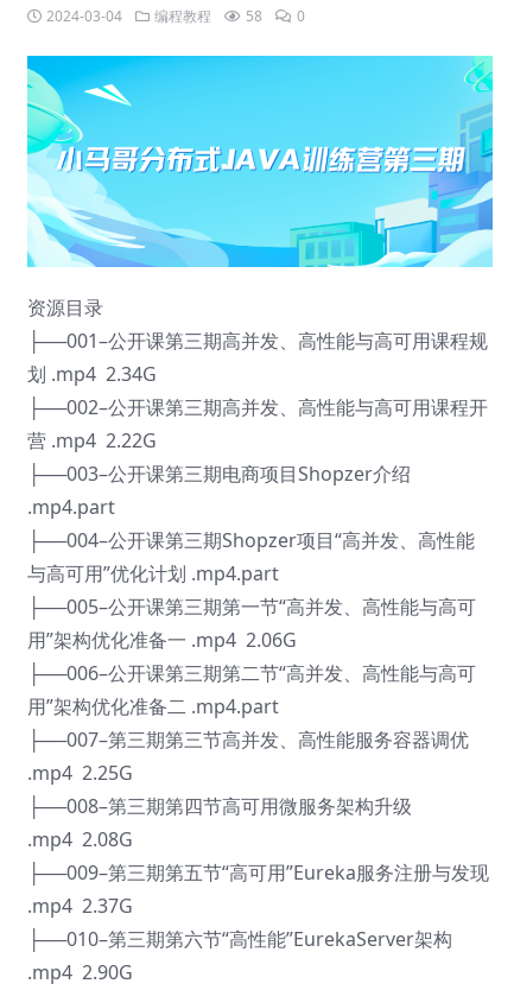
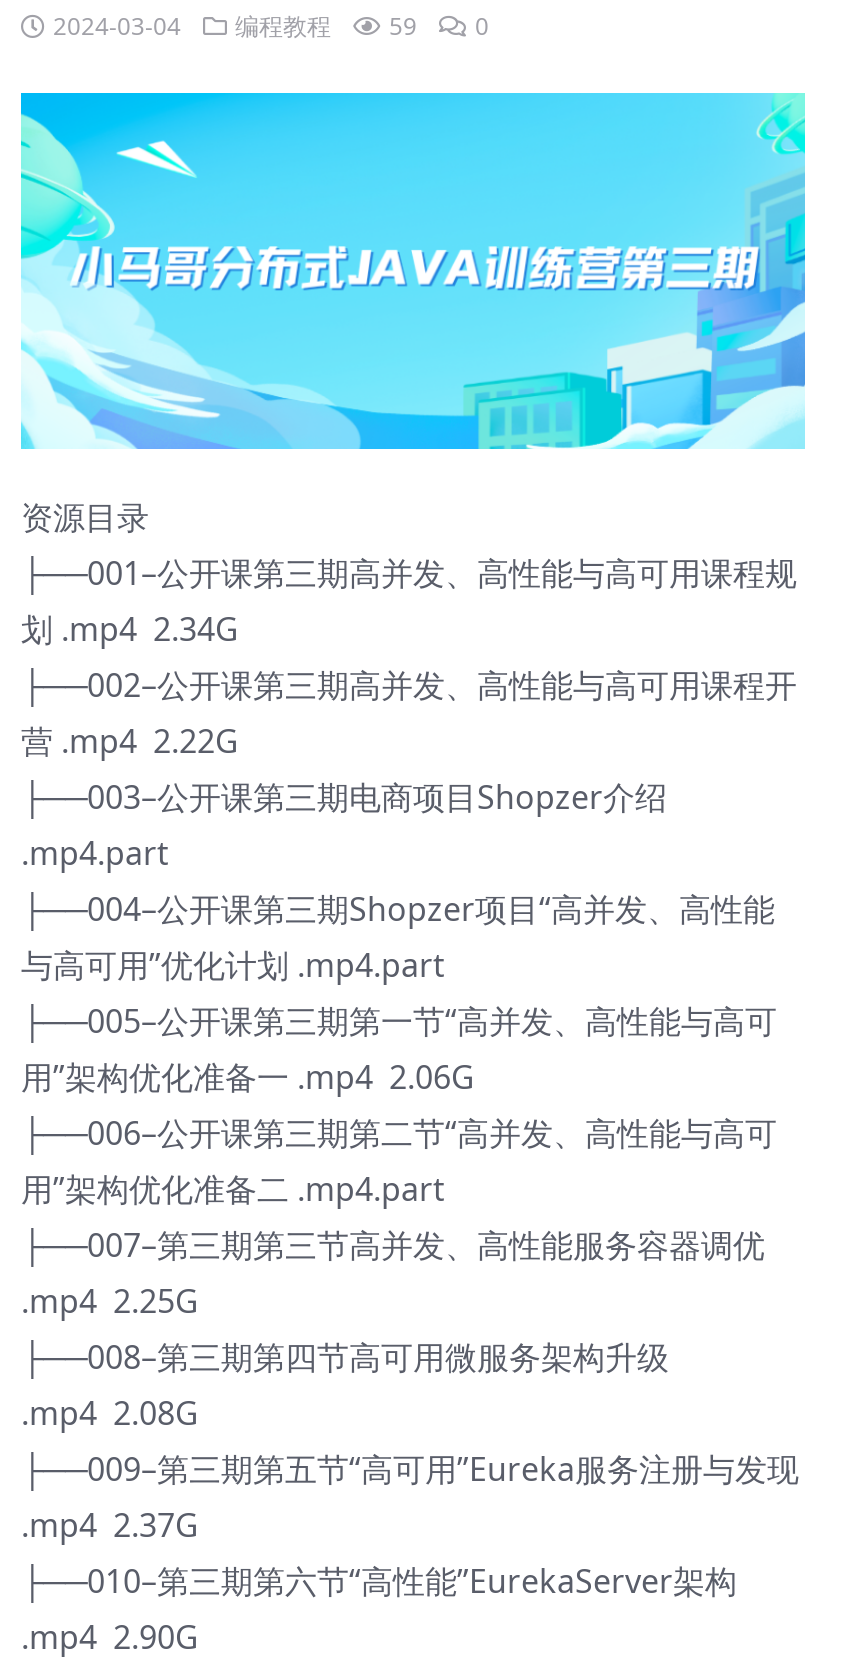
[46,6,305,26] 2024-03-04 编程教程 58 0 -> [53,9,489,43] 2024-03-04 编程教程 59 0

